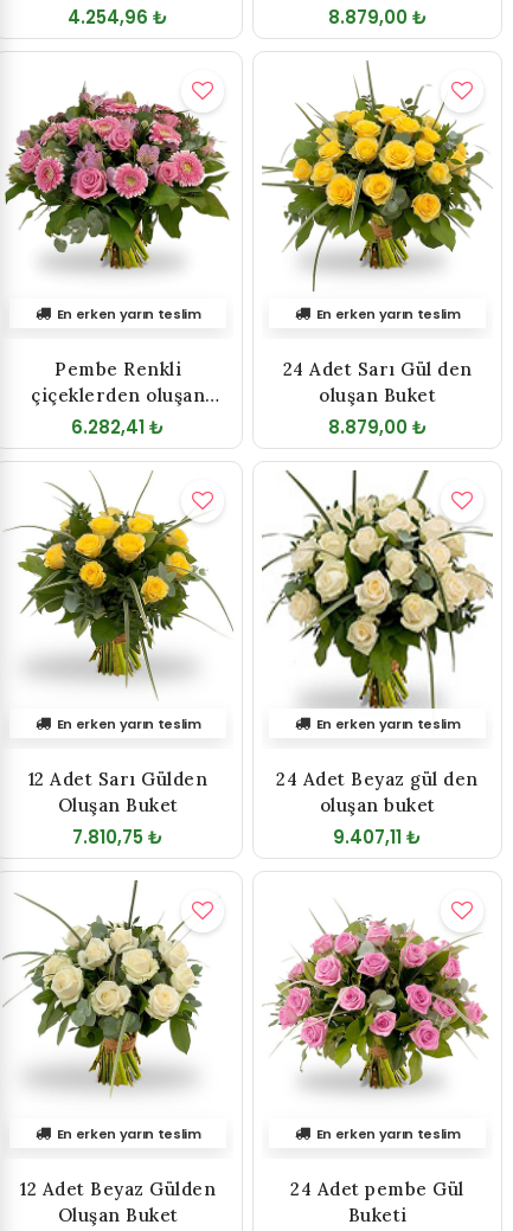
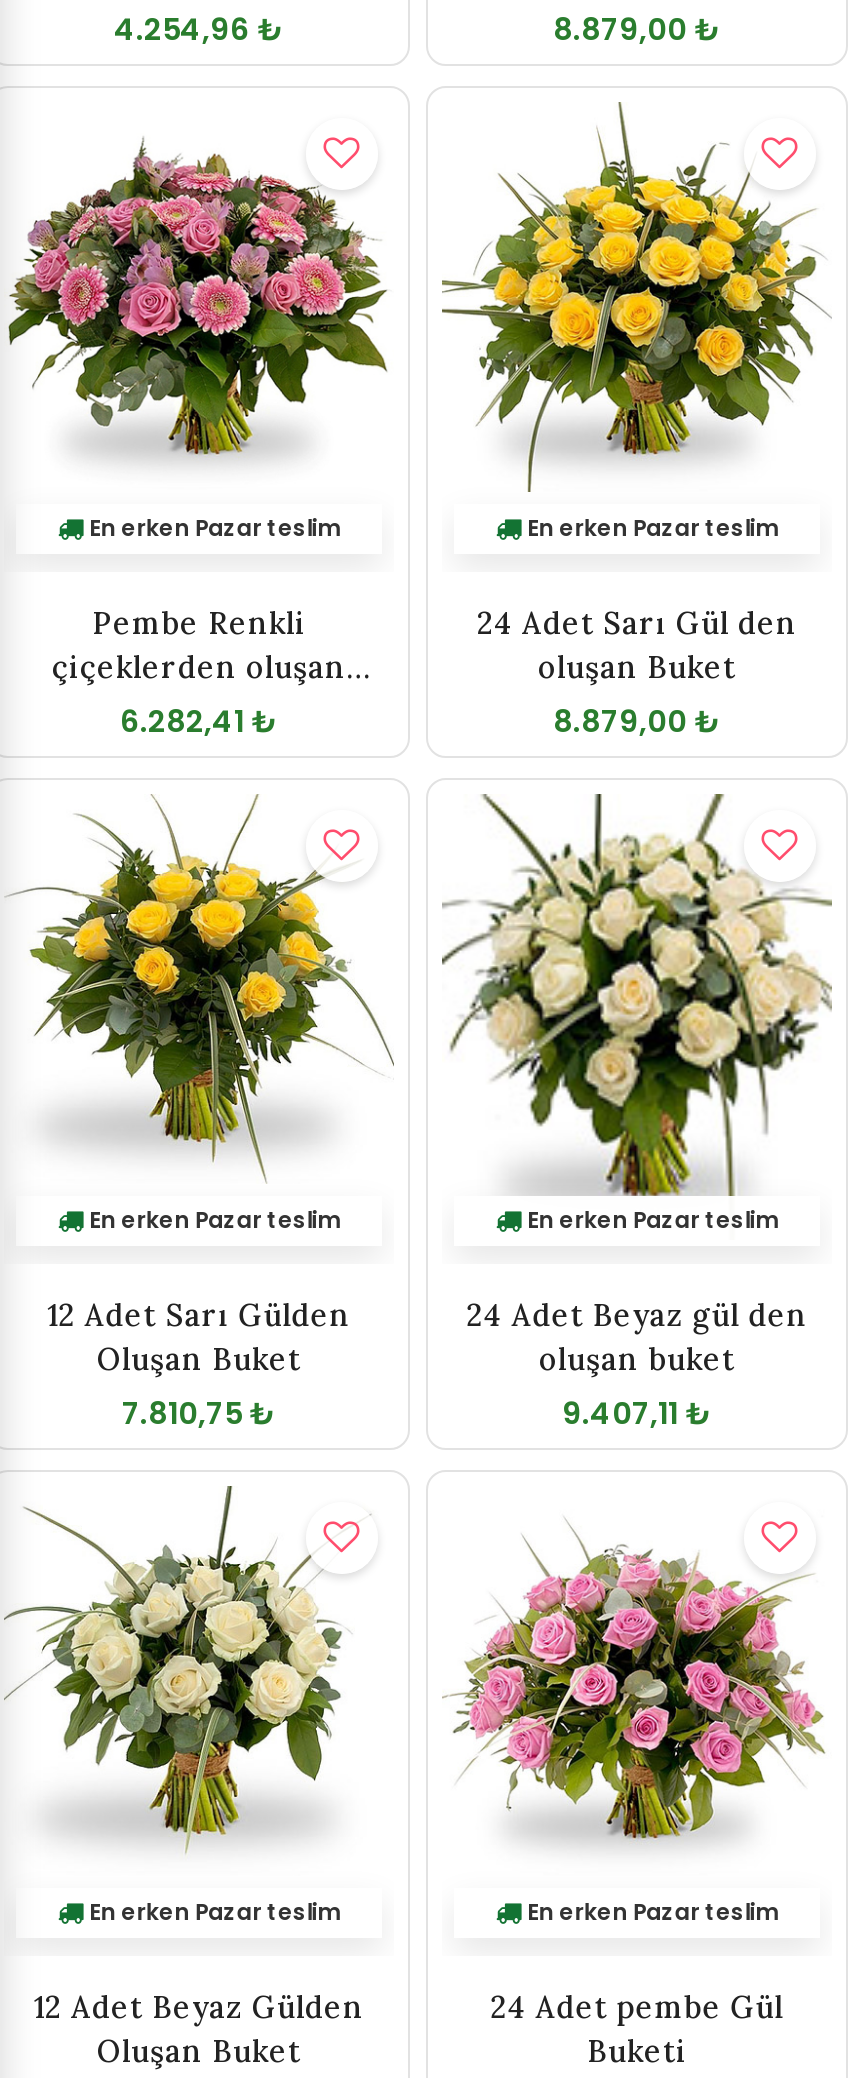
[54,304,201,323] En erken yarın teslim -> [89,512,340,544] En erken Pazar teslim
[313,304,460,323] En erken yarın teslim -> [527,512,778,544] En erken Pazar teslim
[54,714,201,733] En erken yarın teslim -> [89,1204,340,1236] En erken Pazar teslim
[313,714,460,733] En erken yarın teslim -> [527,1204,778,1236] En erken Pazar teslim
[54,1124,201,1143] En erken yarın teslim -> [89,1896,340,1928] En erken Pazar teslim
[313,1124,460,1143] En erken yarın teslim -> [527,1896,778,1928] En erken Pazar teslim

